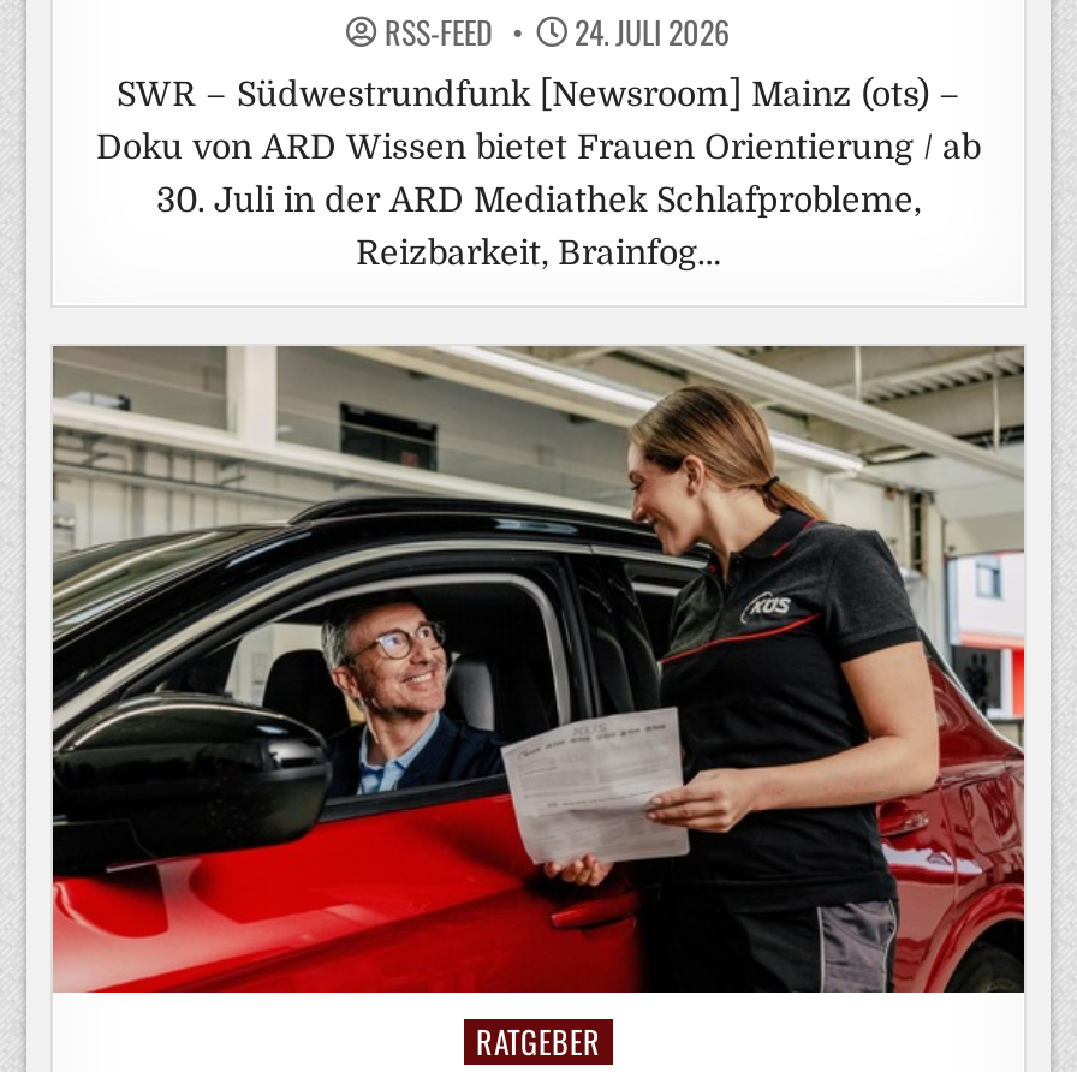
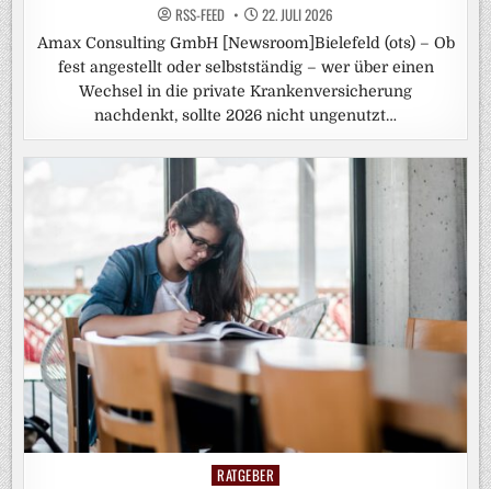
[96,7,981,271] 24. JULI 2026 | SWR – Südwestrundfunk [Newsroom] Mainz (ots) – | Doku von ARD Wissen bietet Frauen Orientierung / ab | 30. Juli in der ARD Mediathek Schlafprobleme, | Reizbarkeit, Brainfog… -> [37,3,454,124] 22. JULI 2026 | Amax Consulting GmbH [Newsroom]Bielefeld (ots) – Ob | fest angestellt oder selbstständig – wer über einen | Wechsel in die private Krankenversicherung | nachdenkt, sollte 2026 nicht ungenutzt…
[50,344,1027,995] [image] -> [23,158,468,454] [image]

